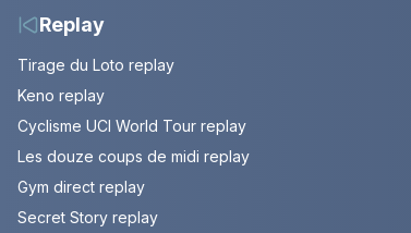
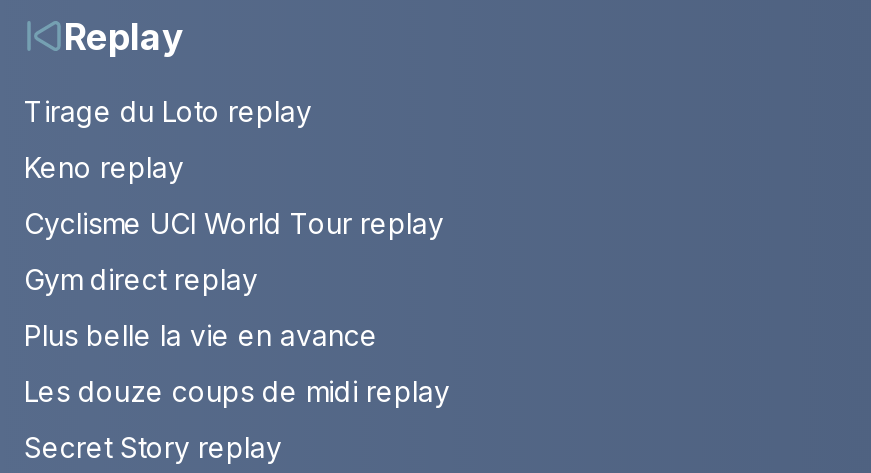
none -> [24,317,378,351] Plus belle la vie en avance
moved [17,147,250,166] -> [24,373,450,407]: Les douze coups de midi replay
moved [17,178,145,196] -> [24,261,258,295]: Gym direct replay

